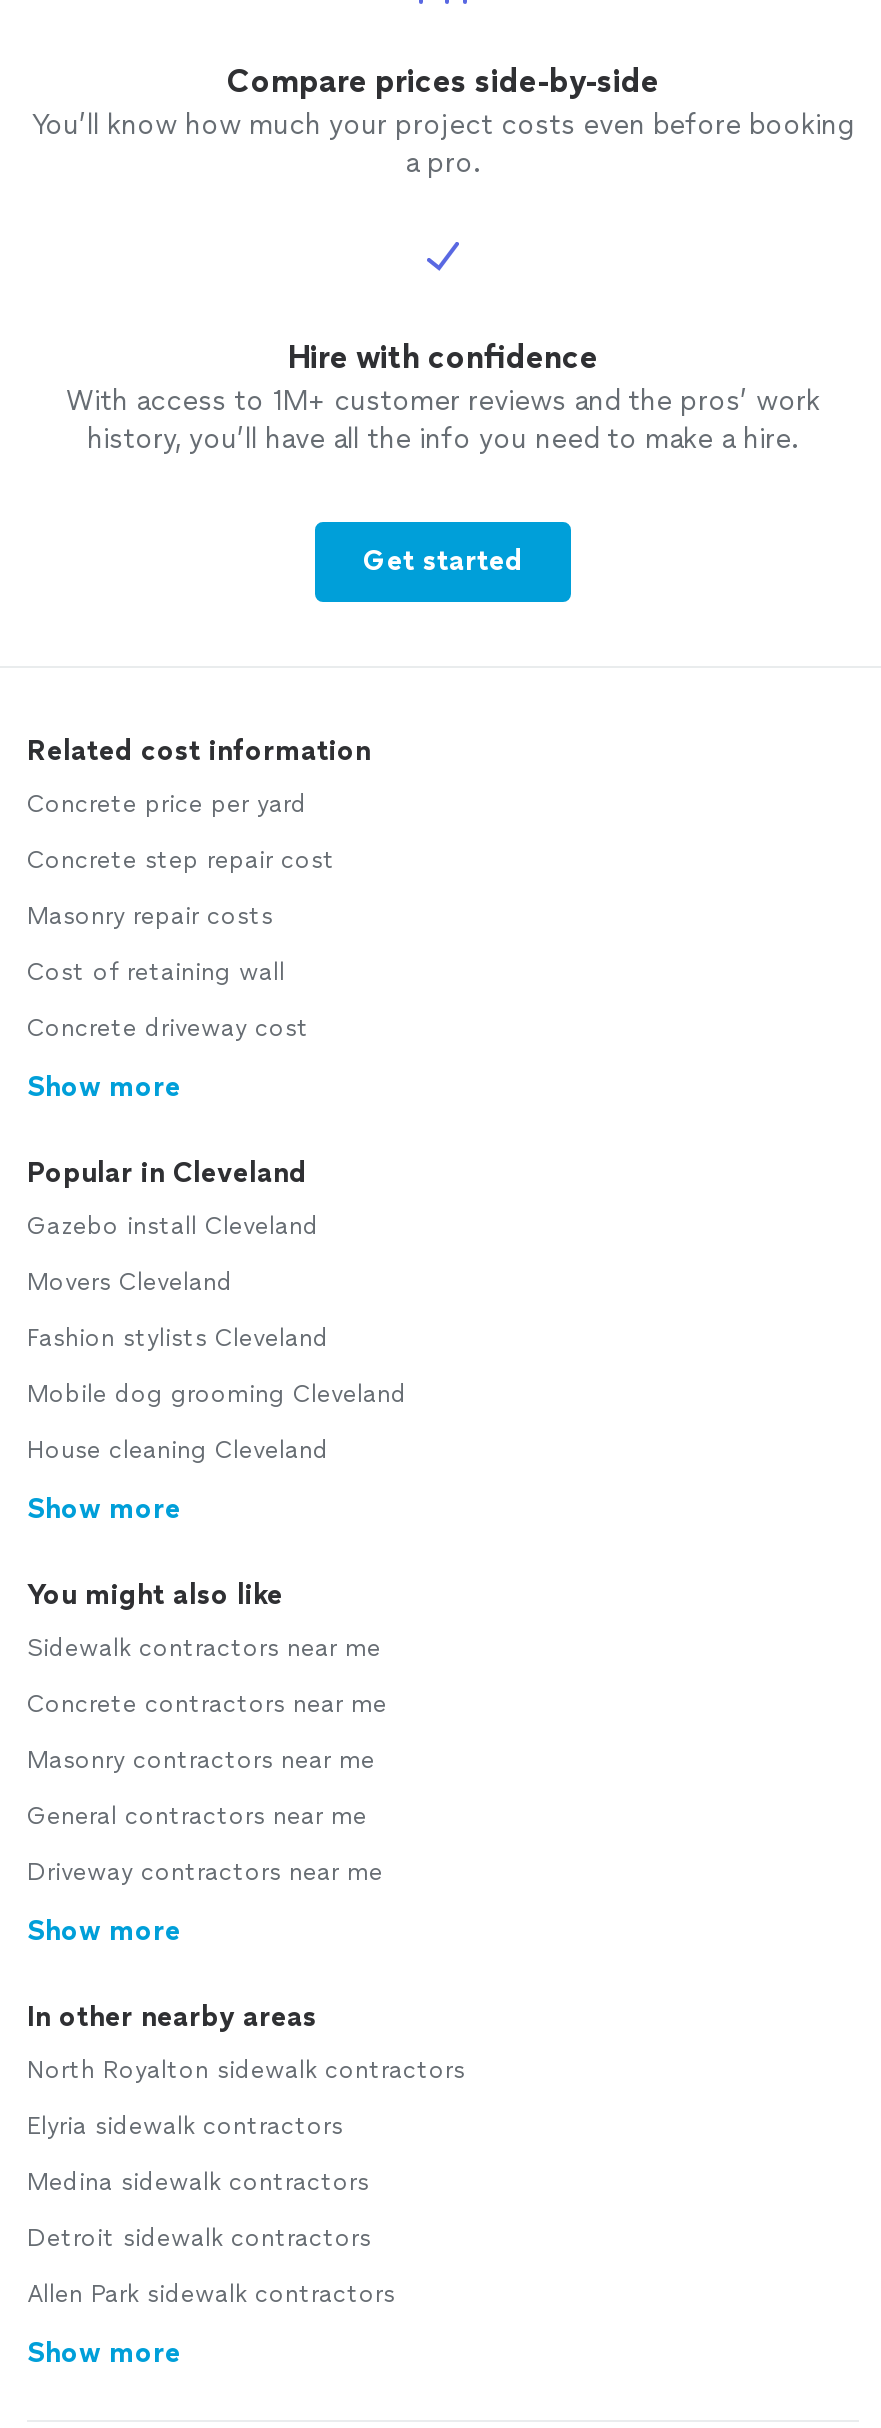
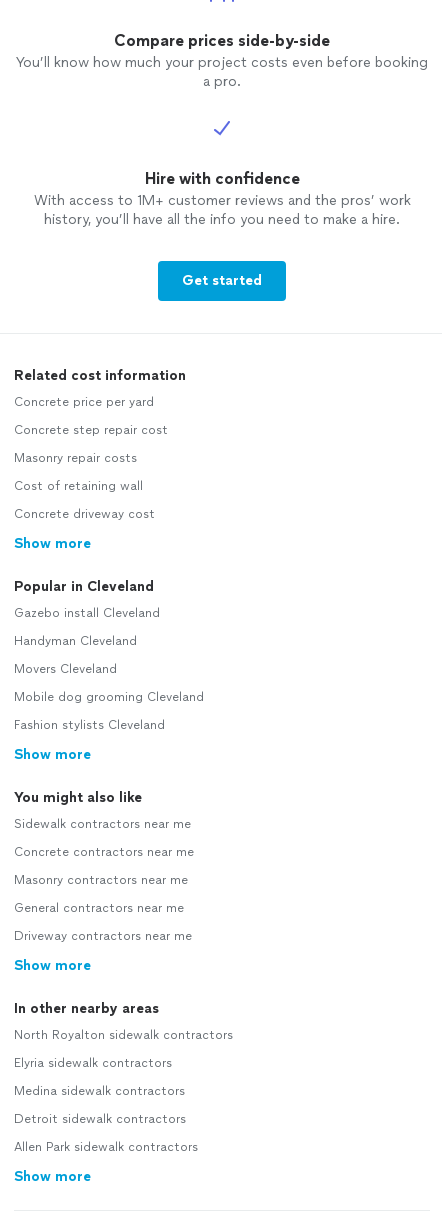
none -> [14,634,137,648] Handyman Cleveland
moved [27,1268,233,1296] -> [14,662,117,676]: Movers Cleveland
moved [27,1324,329,1352] -> [14,718,165,732]: Fashion stylists Cleveland
[27,1436,329,1464] House cleaning Cleveland -> none

